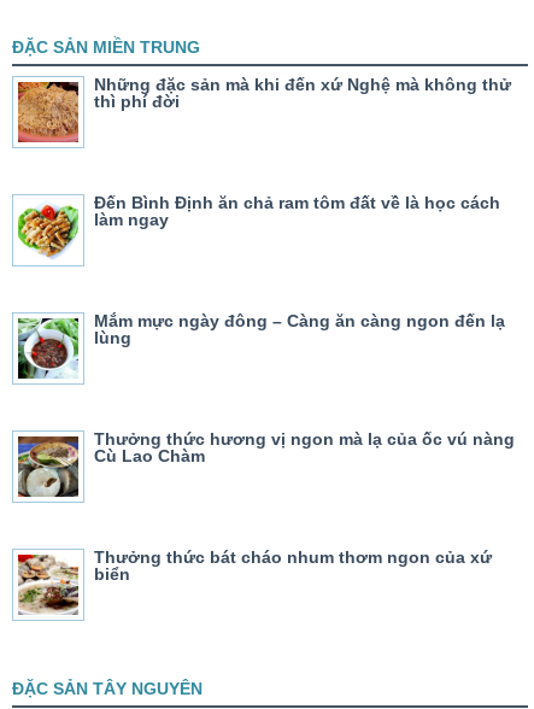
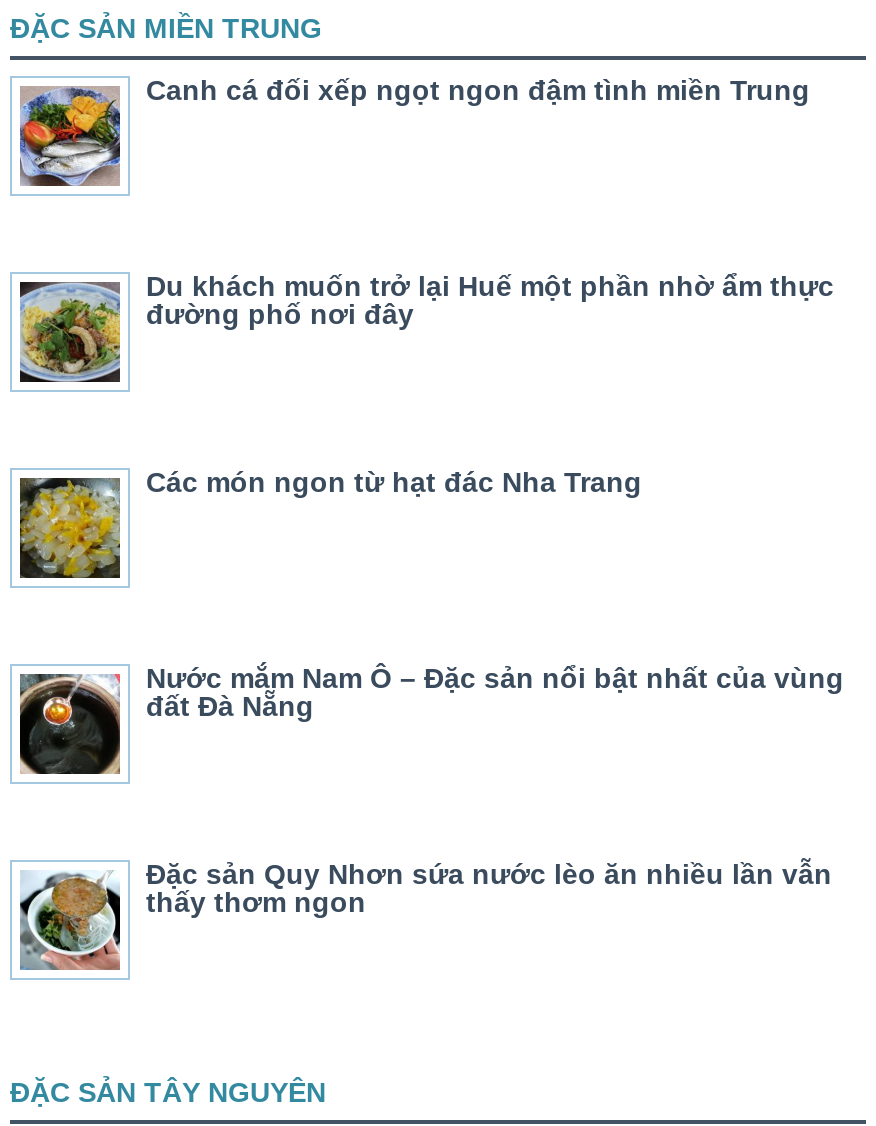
[17,75,511,143] [image] | Những đặc sản mà khi đến xứ Nghệ mà không thử | thì phí đời -> [18,74,810,188] [image] | Canh cá đối xếp ngọt ngon đậm tình miền Trung
[17,193,500,260] [image] | Đến Bình Định ăn chả ram tôm đất về là học cách | làm ngay -> [18,270,834,384] [image] | Du khách muốn trở lại Huế một phần nhờ ẩm thực | đường phố nơi đây
[17,311,505,380] [image] | Mắm mực ngày đông – Càng ăn càng ngon đến lạ | lùng -> [20,466,642,580] [image] | Các món ngon từ hạt đác Nha Trang
[17,429,515,498] [image] | Thưởng thức hương vị ngon mà lạ của ốc vú nàng | Cù Lao Chàm -> [18,662,844,776] [image] | Nước mắm Nam Ô – Đặc sản nổi bật nhất của vùng | đất Đà Nẵng
[17,547,492,615] [image] | Thưởng thức bát cháo nhum thơm ngon của xứ | biển -> [18,858,832,970] [image] | Đặc sản Quy Nhơn sứa nước lèo ăn nhiều lần vẫn | thấy thơm ngon

